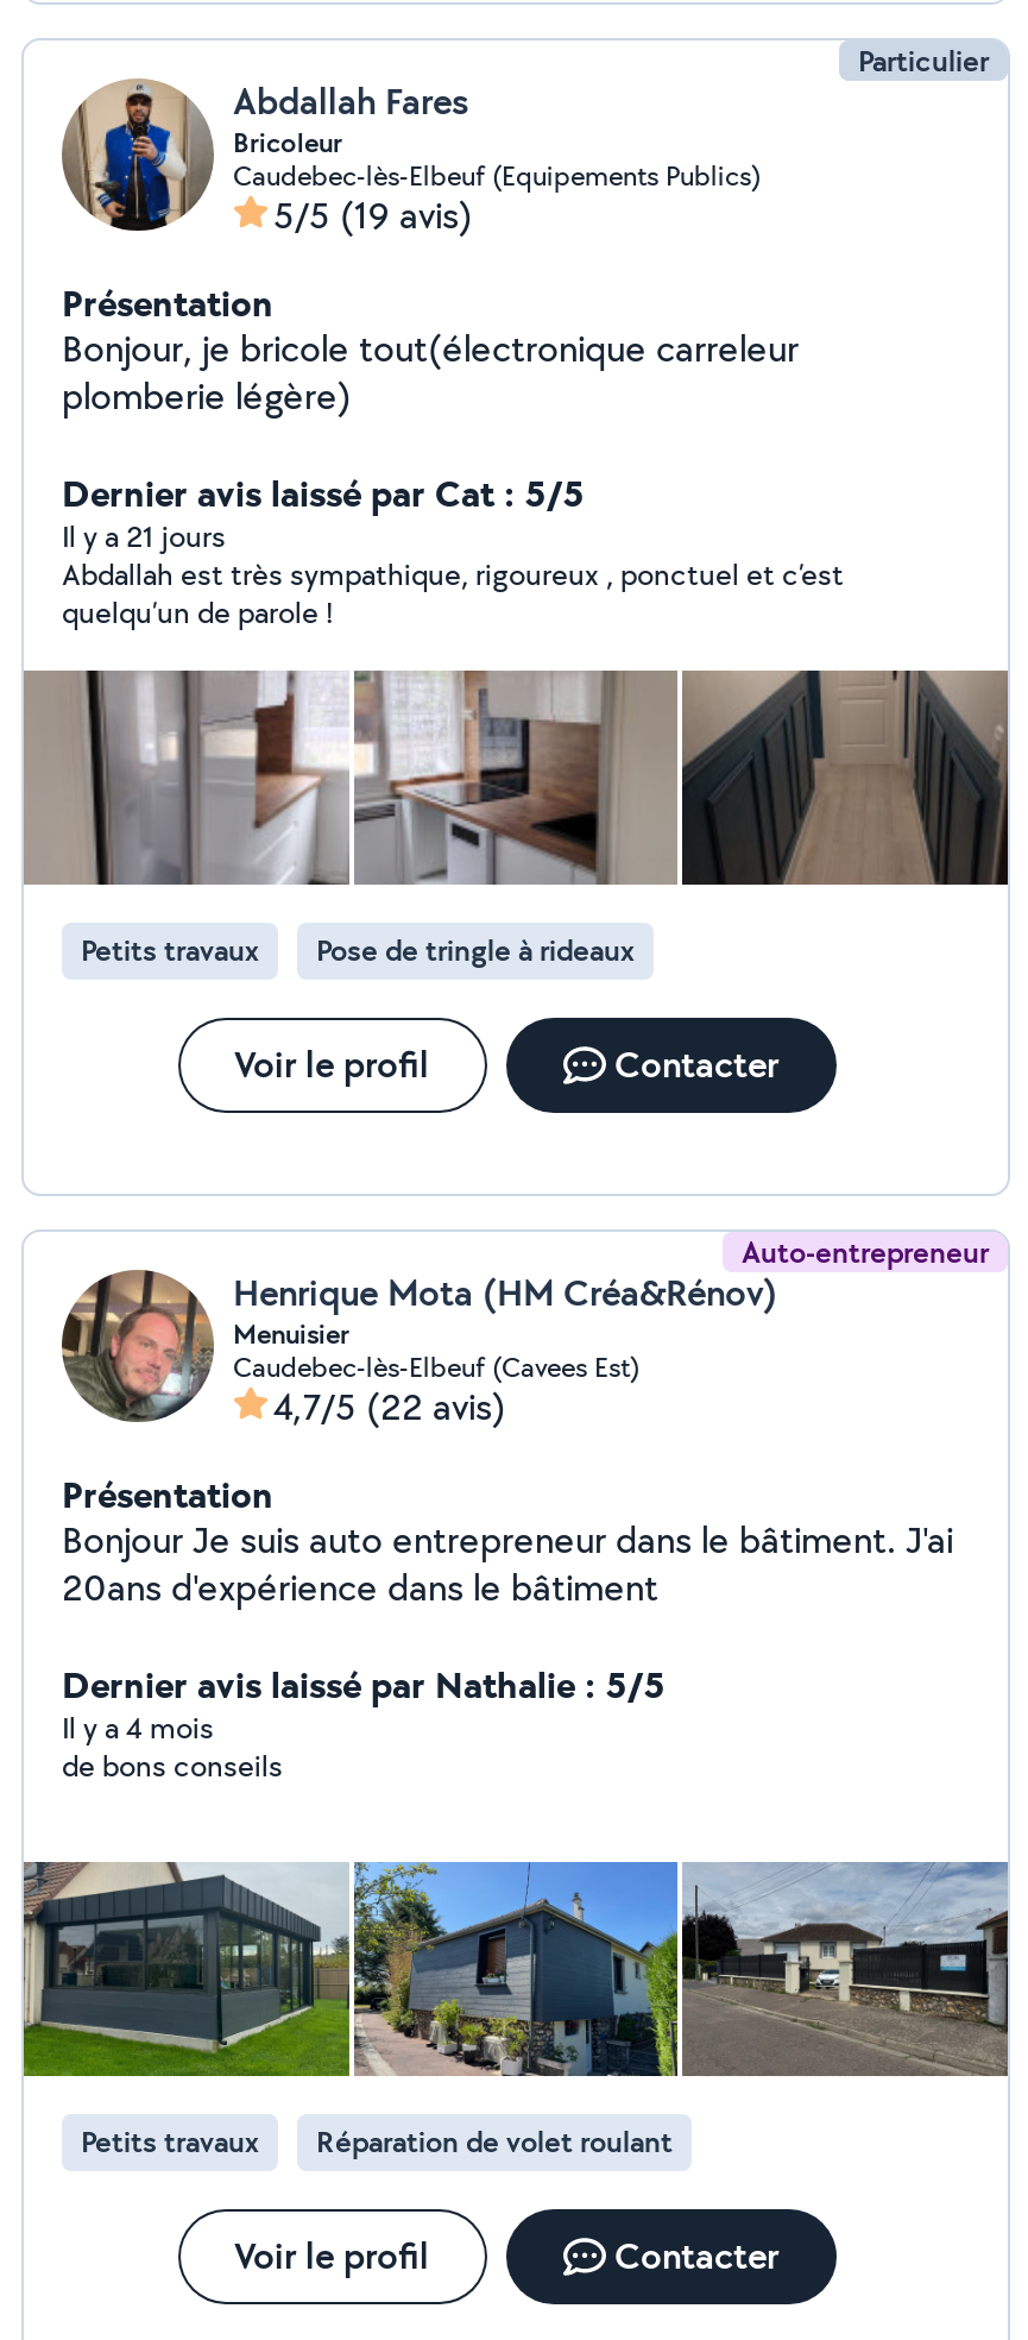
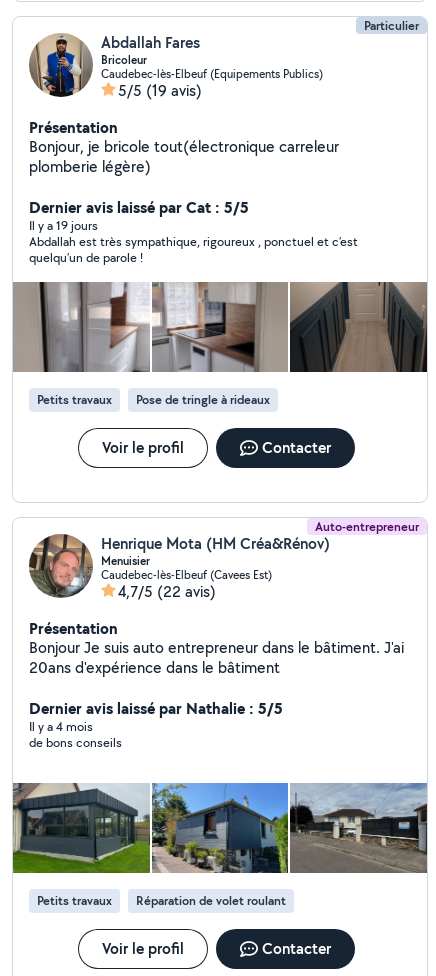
[62,516,226,556] Il y a 21 jours -> [29,217,98,234] Il y a 19 jours

